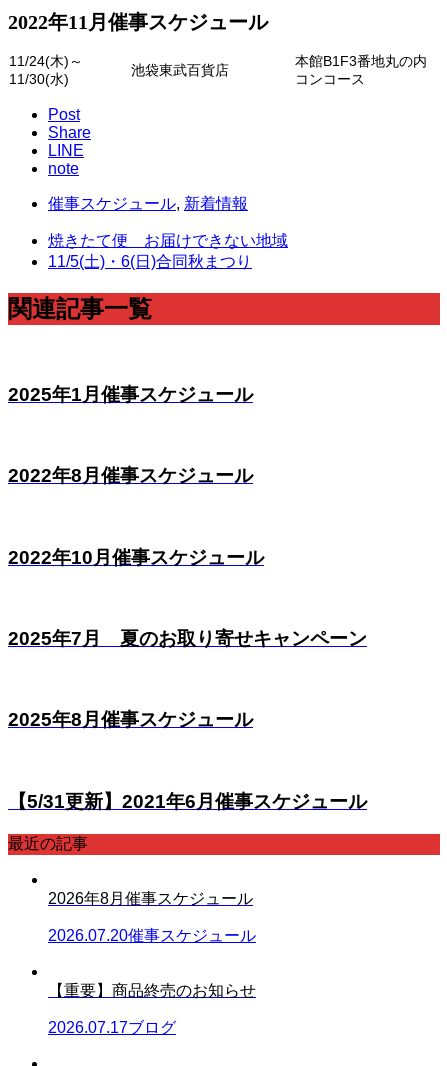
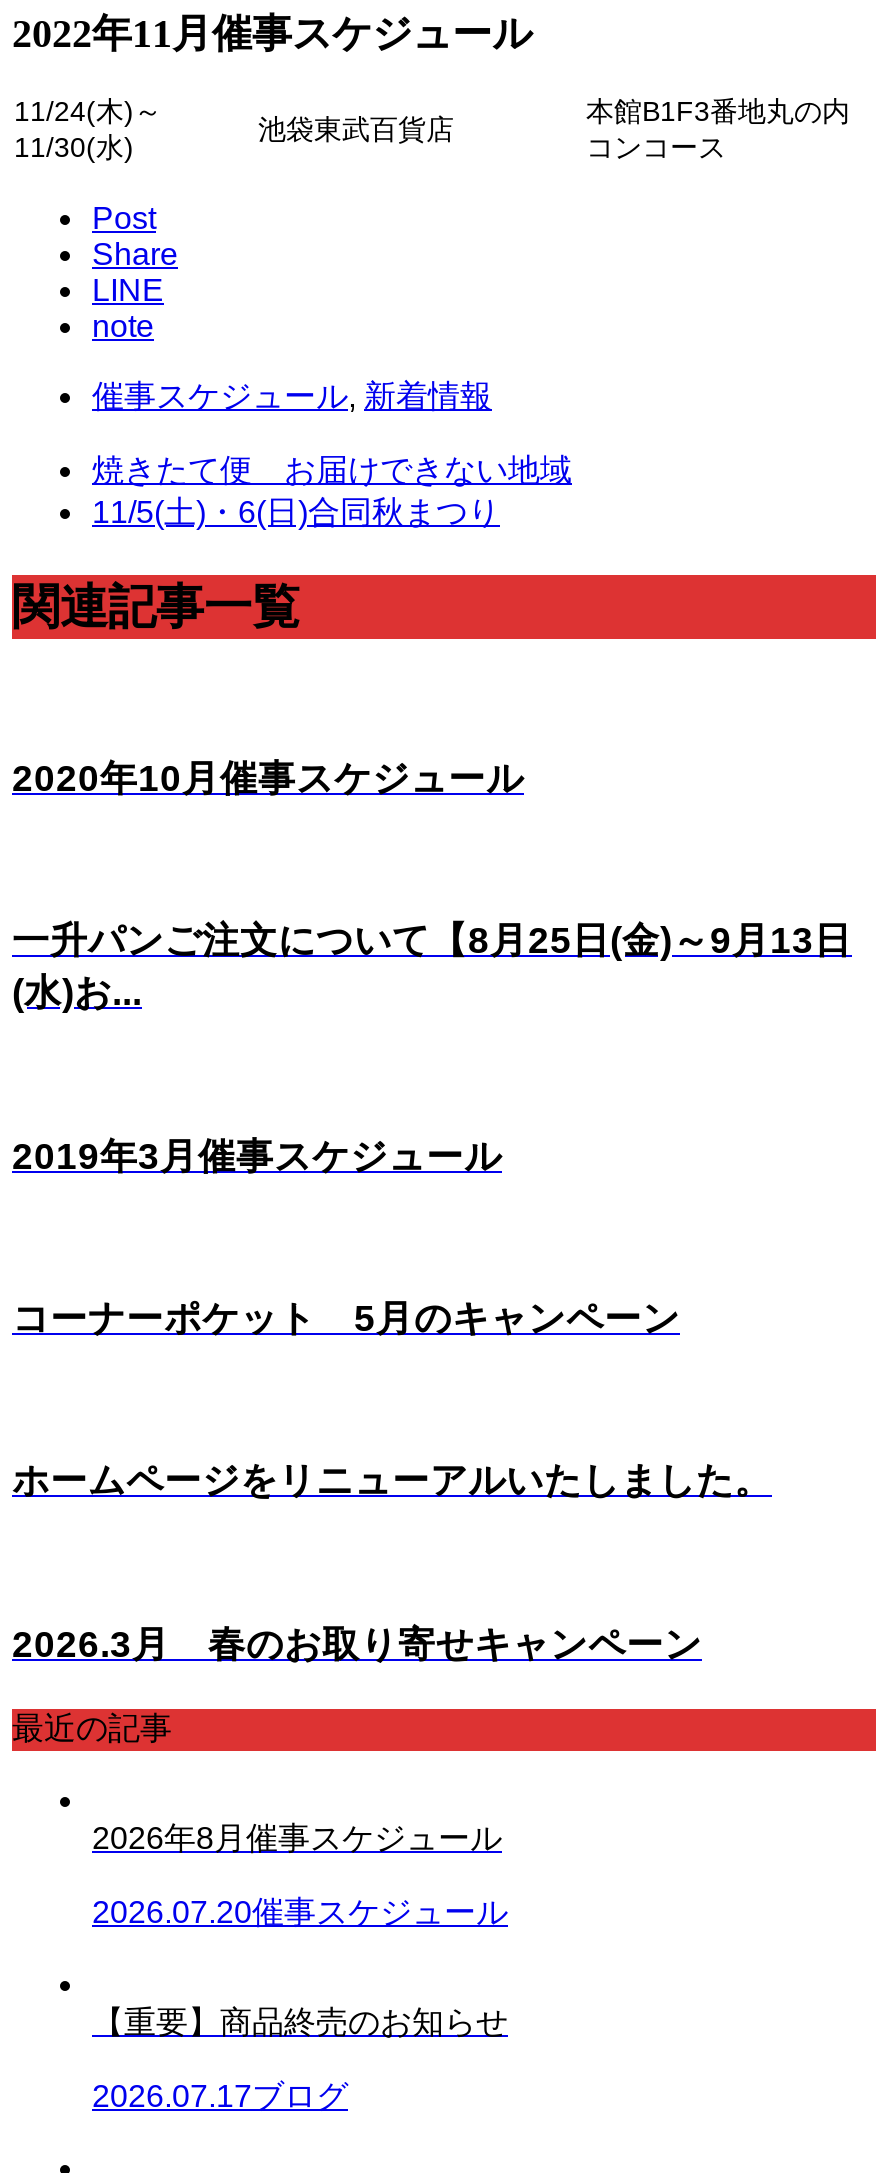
[8,384,253,405] 2025年1月催事スケジュール -> [12,756,524,798] 2020年10月催事スケジュール
[8,465,253,486] 2022年8月催事スケジュール -> [12,919,852,1013] 一升パンご注文について【8月25日(金)～9月13日 | (水)お...
[8,547,264,568] 2022年10月催事スケジュール -> [12,1134,502,1176] 2019年3月催事スケジュール
[8,628,367,649] 2025年7月 夏のお取り寄せキャンペーン -> [12,1297,680,1339] コーナーポケット 5月のキャンペーン
[8,709,253,730] 2025年8月催事スケジュール -> [12,1460,772,1502] ホームページをリニューアルいたしました。
[8,791,367,812] 【5/31更新】2021年6月催事スケジュール -> [12,1623,702,1665] 2026.3月 春のお取り寄せキャンペーン

